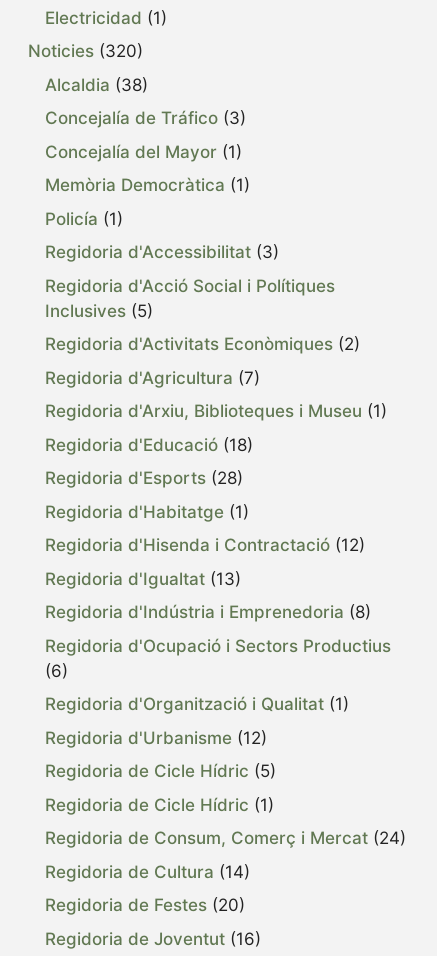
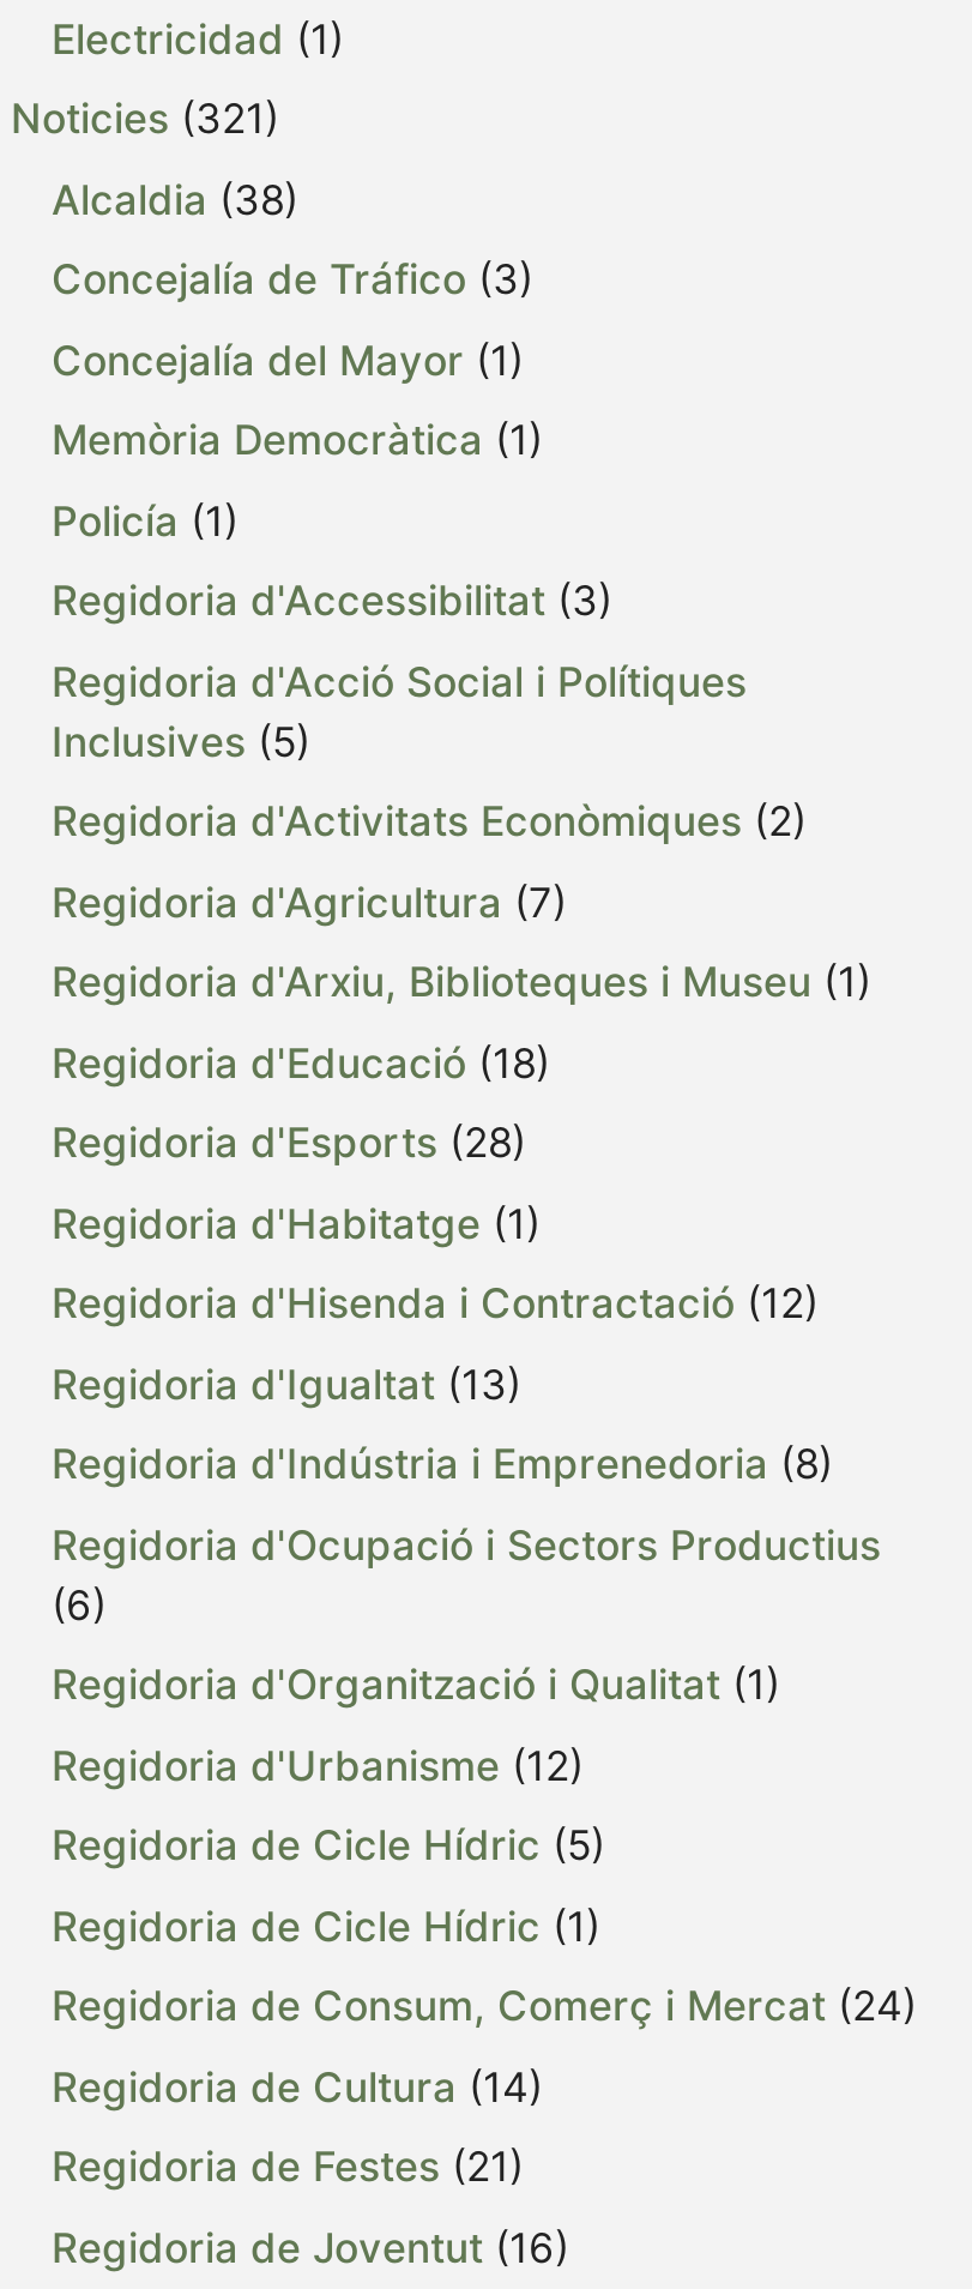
[28,41,143,61] Noticies (320) -> [11,95,279,143] Noticies (321)
[45,895,245,915] Regidoria de Festes (20) -> [52,2143,524,2191] Regidoria de Festes (21)

